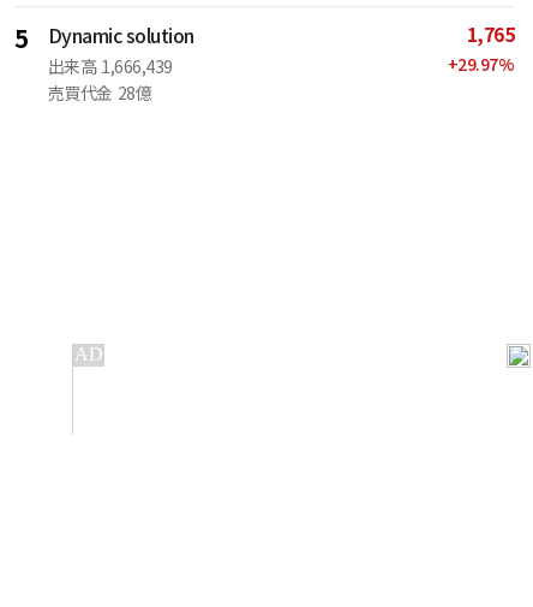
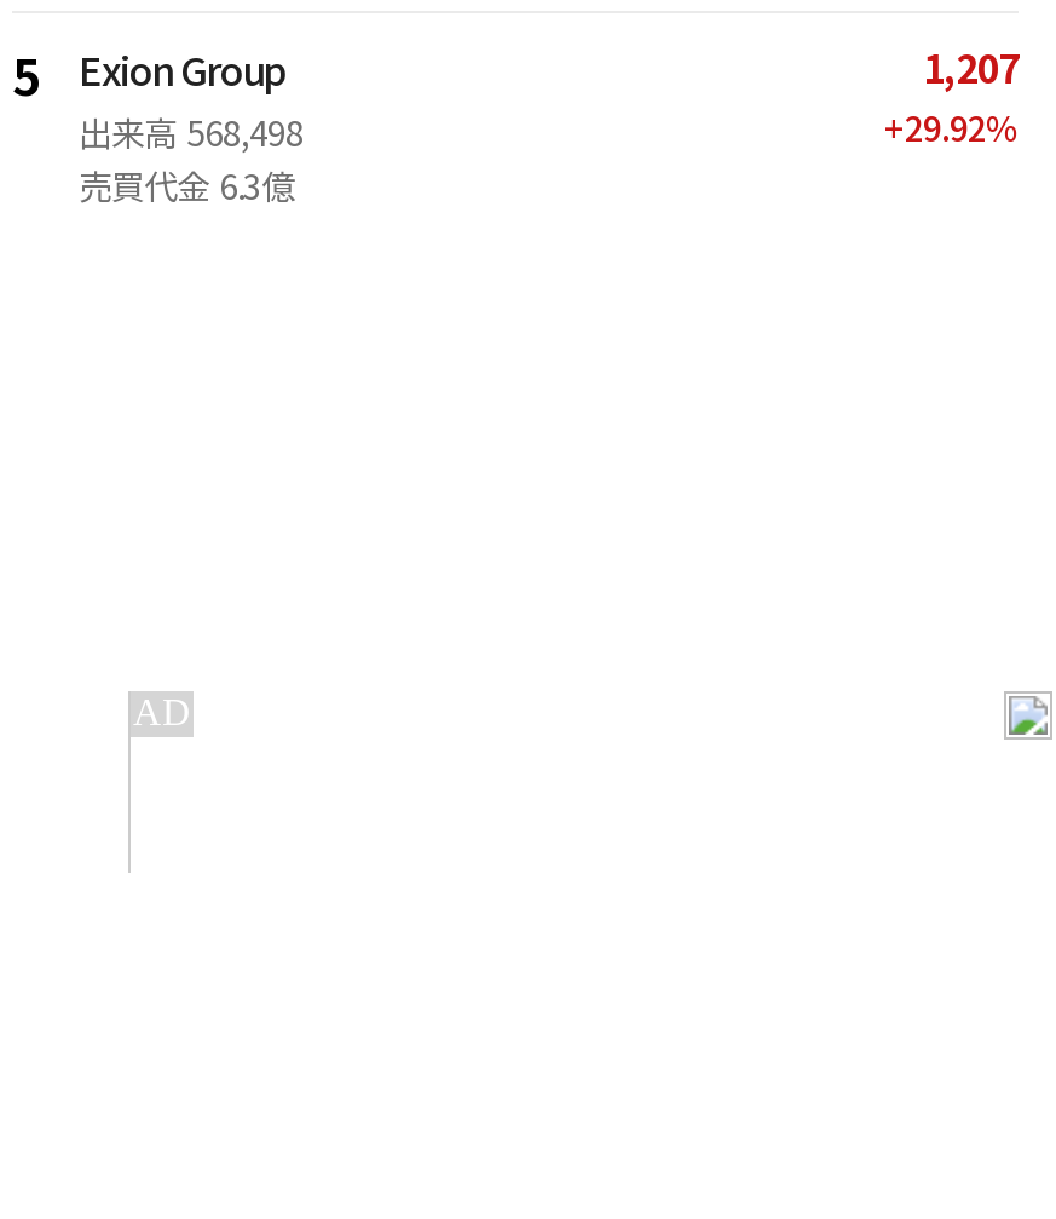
[47,24,194,104] Dynamic solution | 出来高 1,666,439 | 売買代金 28億 -> [79,46,304,209] Exion Group | 出来高 568,498 | 売買代金 6.3億
[447,22,514,75] 1,765 | +29.97% -> [884,44,1019,151] 1,207 | +29.92%

